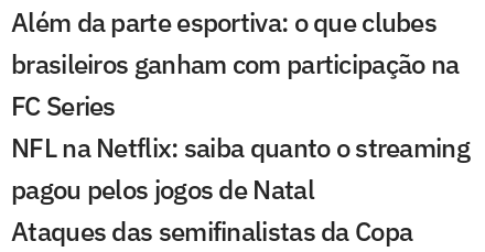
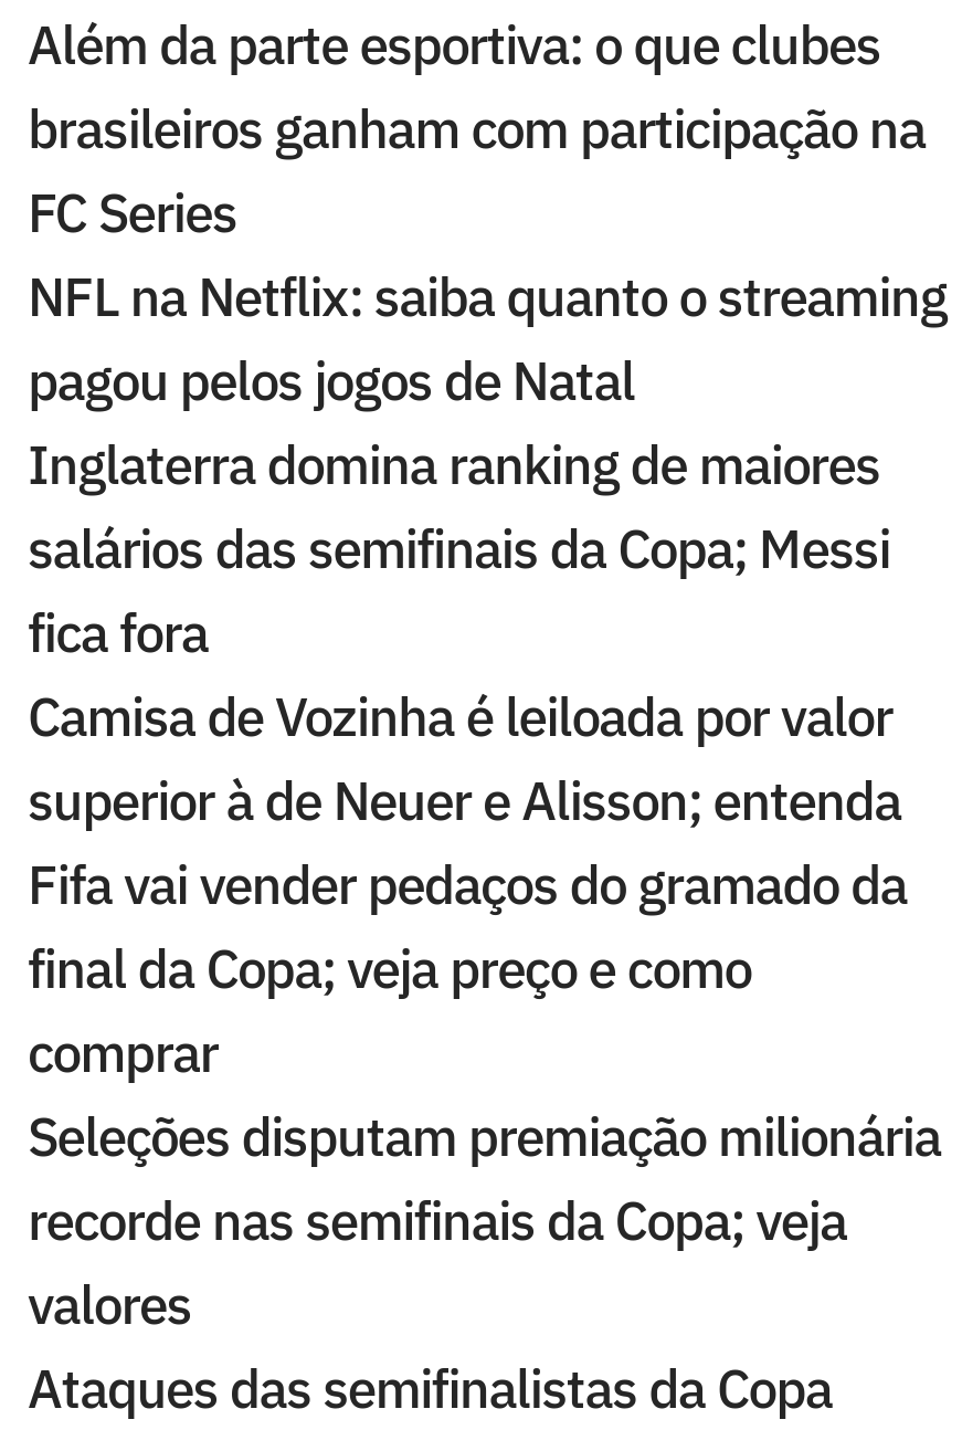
none -> [28,428,941,1339] Inglaterra domina ranking de maiores | salários das semifinais da Copa; Messi | fica fora | Camisa de Vozinha é leiloada por valor | superior à de Neuer e Alisson; entenda | Fifa vai vender pedaços do gramado da | final da Copa; veja preço e como | comprar | Seleções disputam premiação milionária | recorde nas semifinais da Copa; veja | valores

